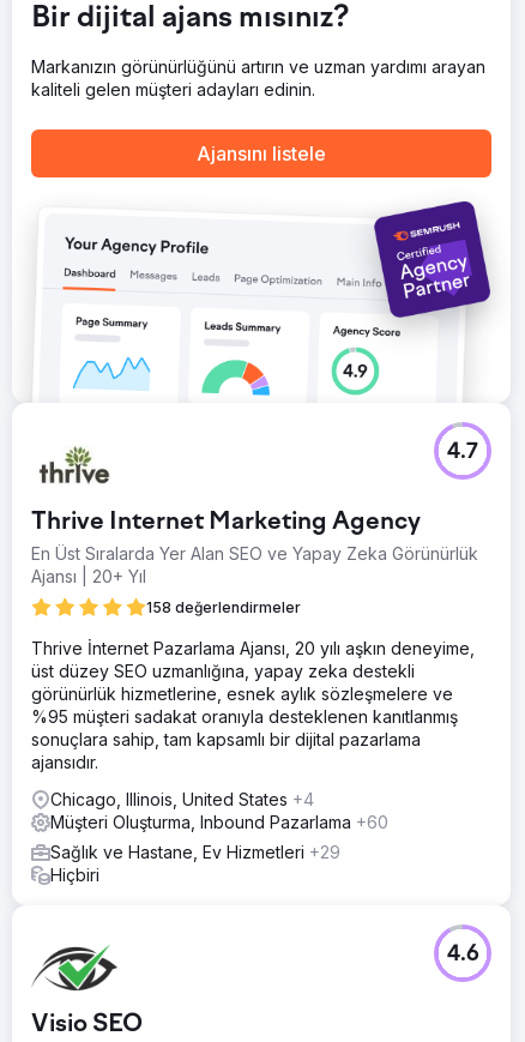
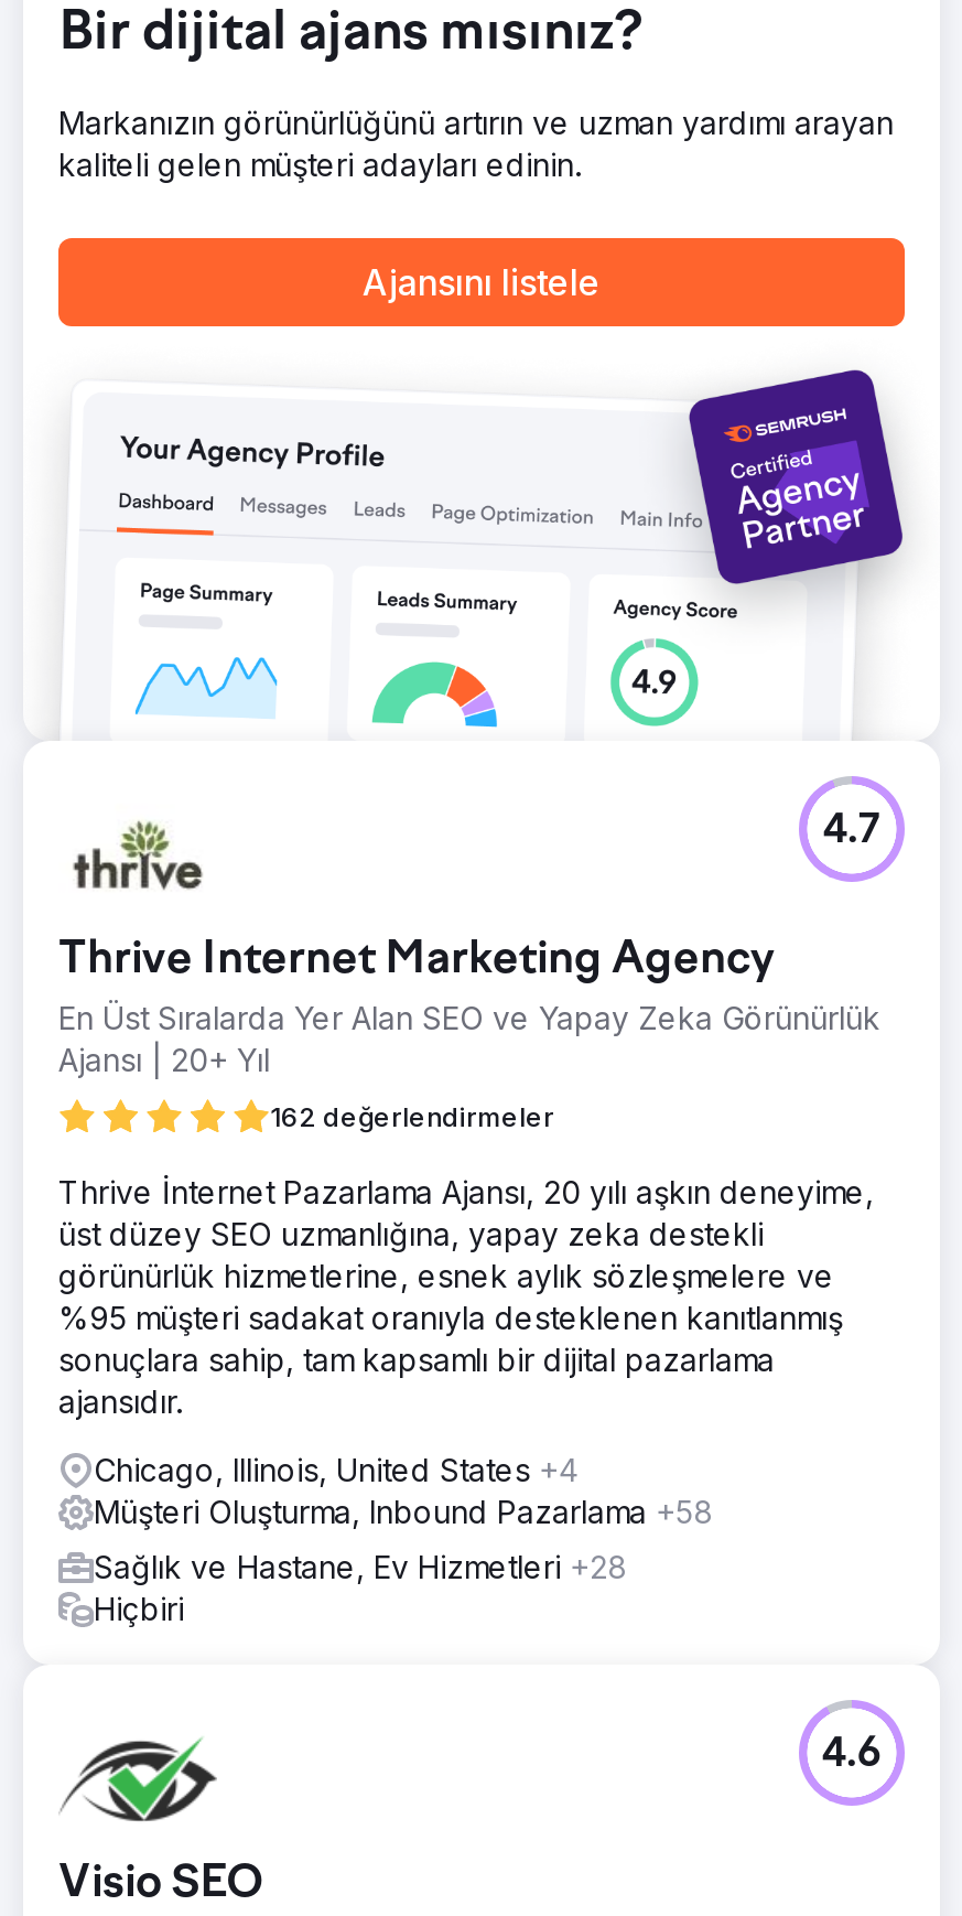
[146,598,301,616] 158 değerlendirmeler -> [270,1099,554,1132] 162 değerlendirmeler
[50,811,388,832] Müşteri Oluşturma, Inbound Pazarlama +60 -> [94,1492,713,1529] Müşteri Oluşturma, Inbound Pazarlama +58
[50,841,340,862] Sağlık ve Hastane, Ev Hizmetleri +29 -> [94,1547,627,1584] Sağlık ve Hastane, Ev Hizmetleri +28

